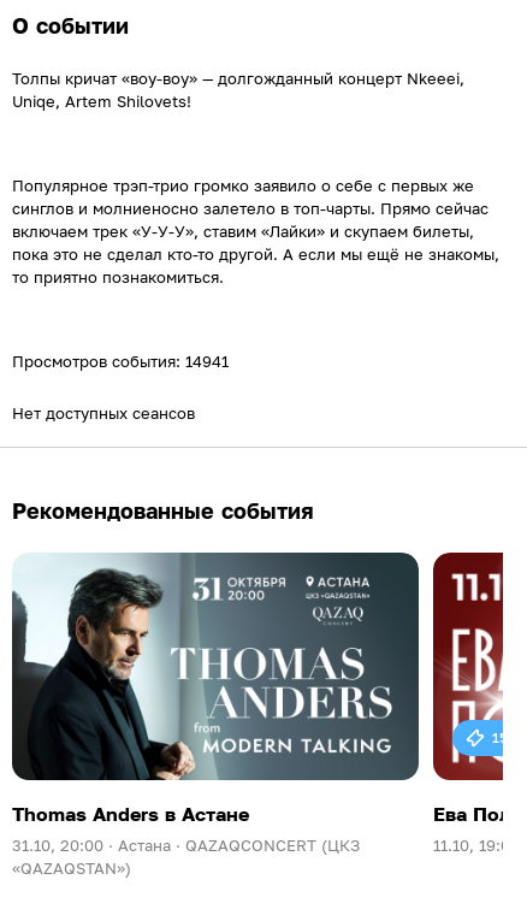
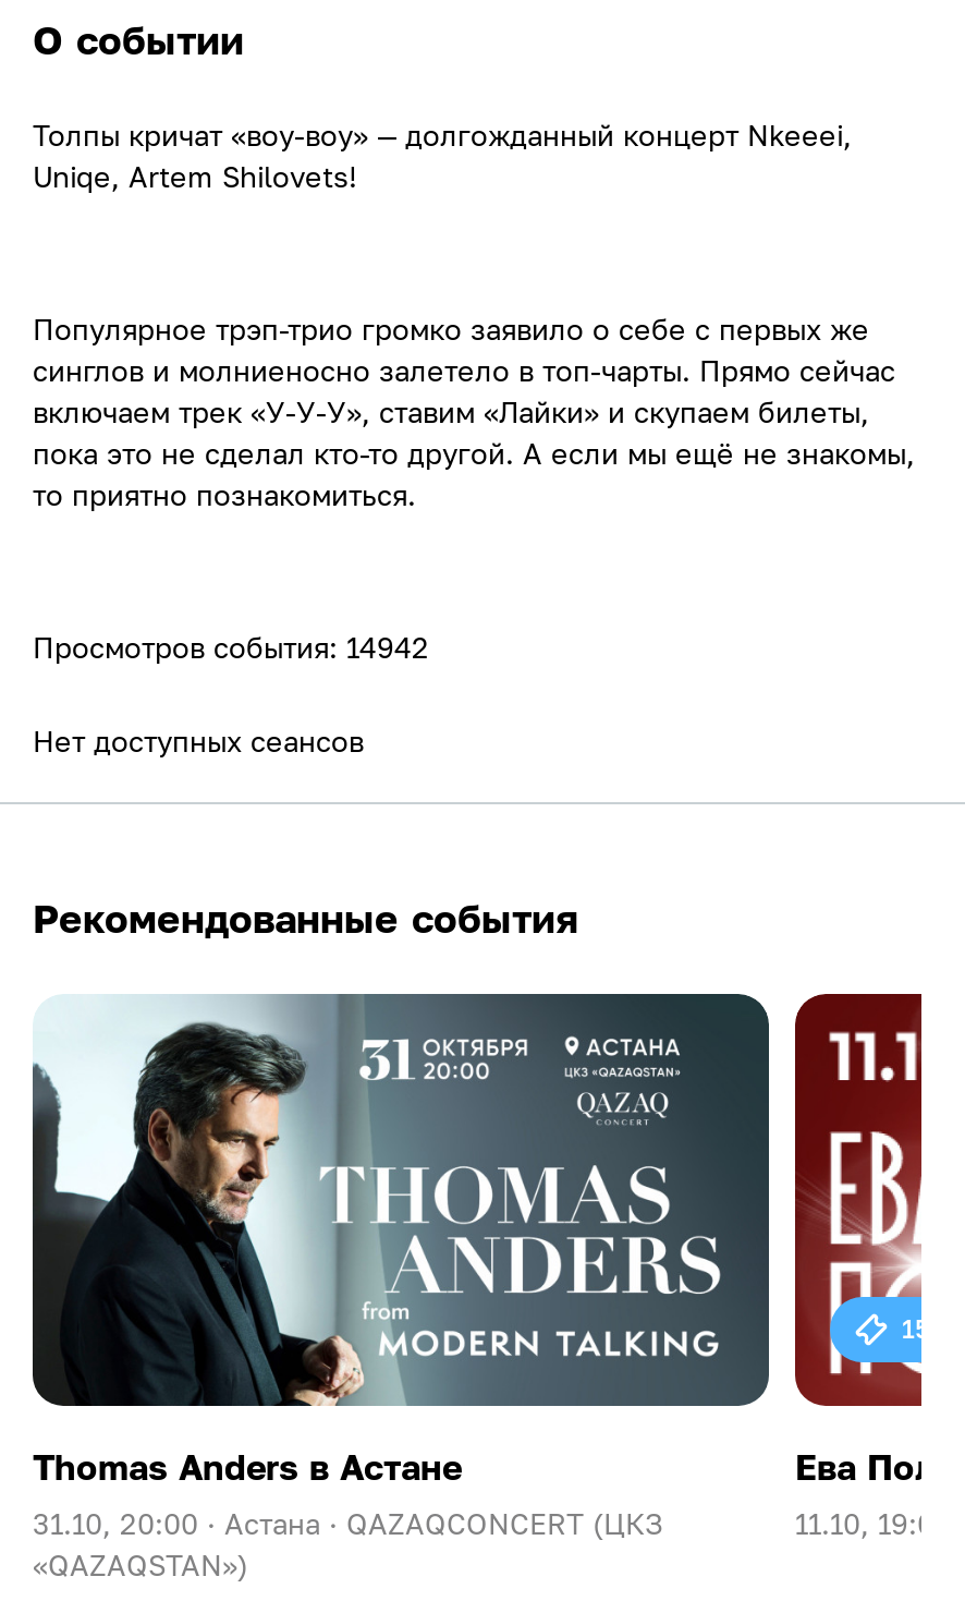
[12,352,229,371] Просмотров события: 14941 -> [33,631,429,666] Просмотров события: 14942

